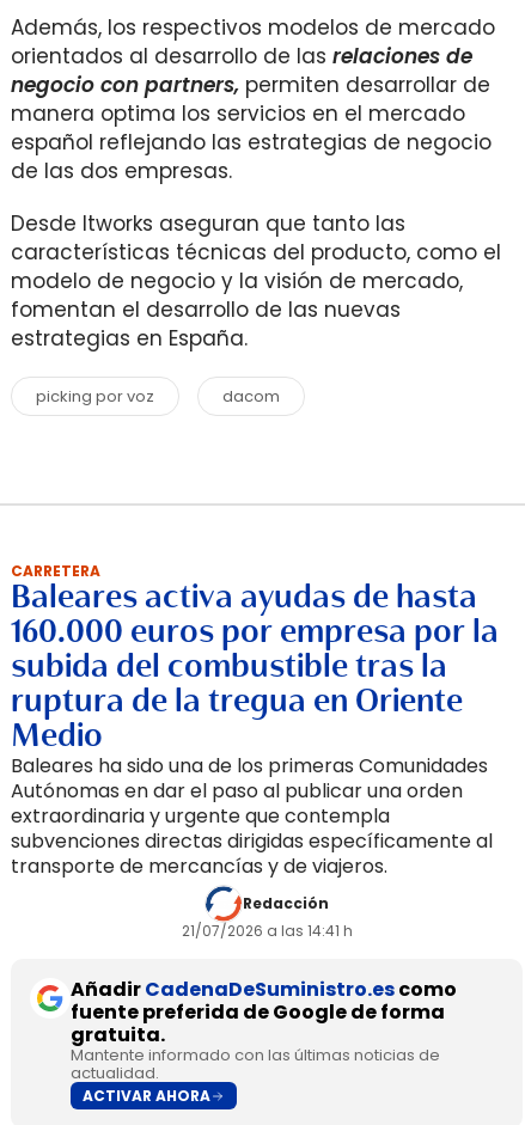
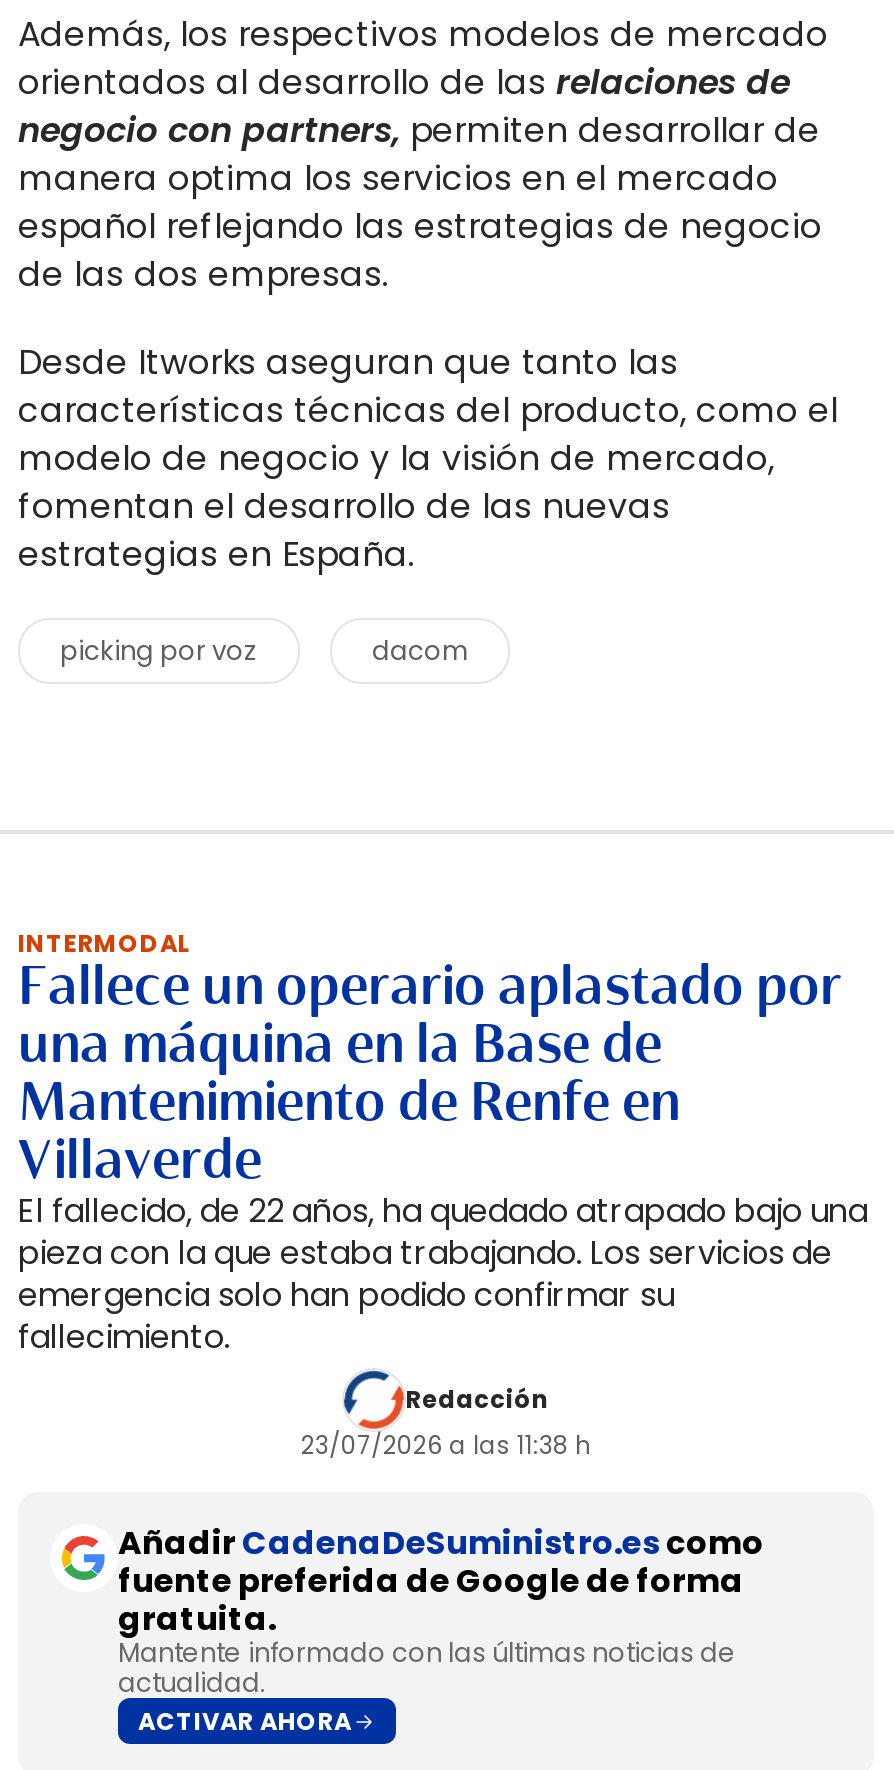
[11,561,499,880] CARRETERA | Baleares activa ayudas de hasta | 160.000 euros por empresa por la | subida del combustible tras la | ruptura de la tregua en Oriente | Medio | Baleares ha sido una de los primeras Comunidades | Autónomas en dar el paso al publicar una orden | extraordinaria y urgente que contempla | subvenciones directas dirigidas específicamente al | transporte de mercancías y de viajeros. -> [18,926,868,1360] INTERMODAL | Fallece un operario aplastado por | una máquina en la Base de | Mantenimiento de Renfe en | Villaverde | El fallecido, de 22 años, ha quedado atrapado bajo una | pieza con la que estaba trabajando. Los servicios de | emergencia solo han podido confirmar su | fallecimiento.
[181,921,352,941] 21/07/2026 a las 14:41 h -> [301,1428,591,1462] 23/07/2026 a las 11:38 h

